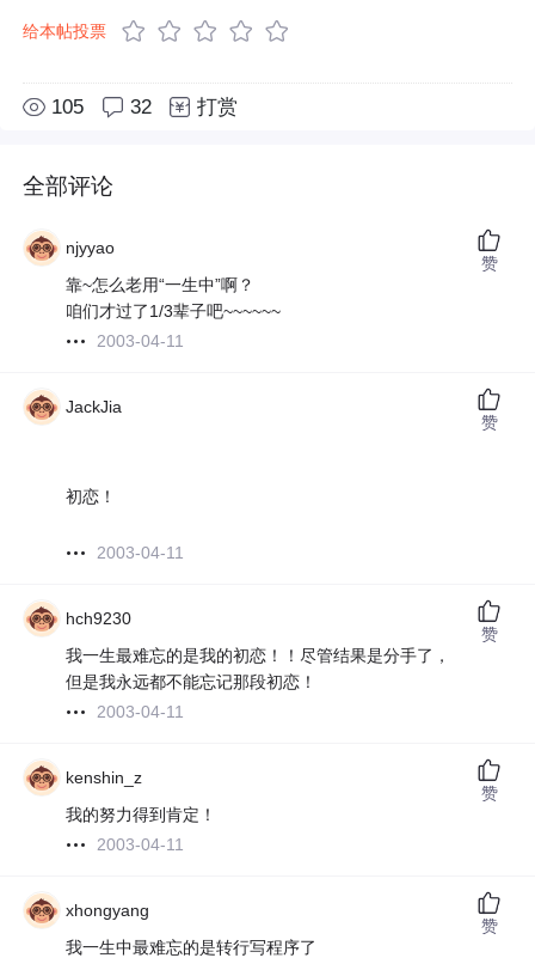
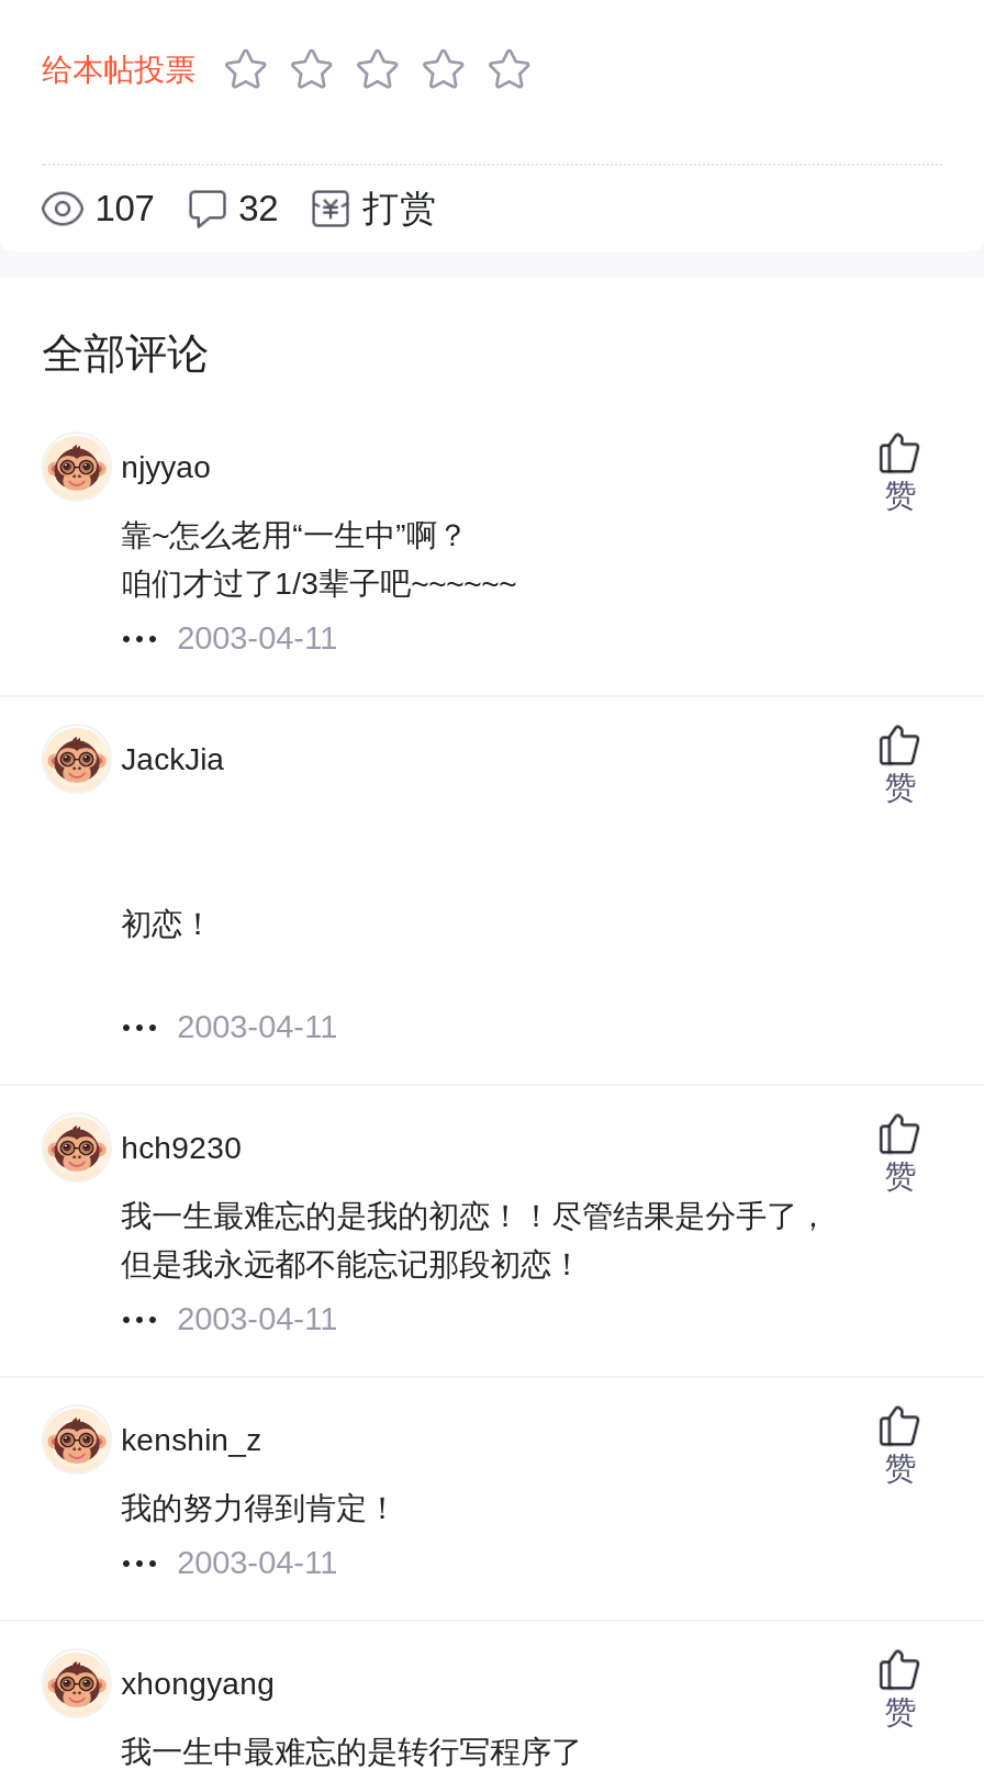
[52,96,84,119] 105 -> [95,188,154,230] 107

